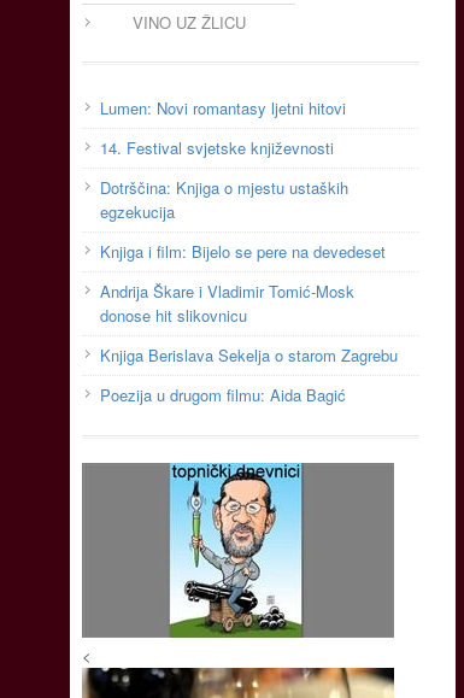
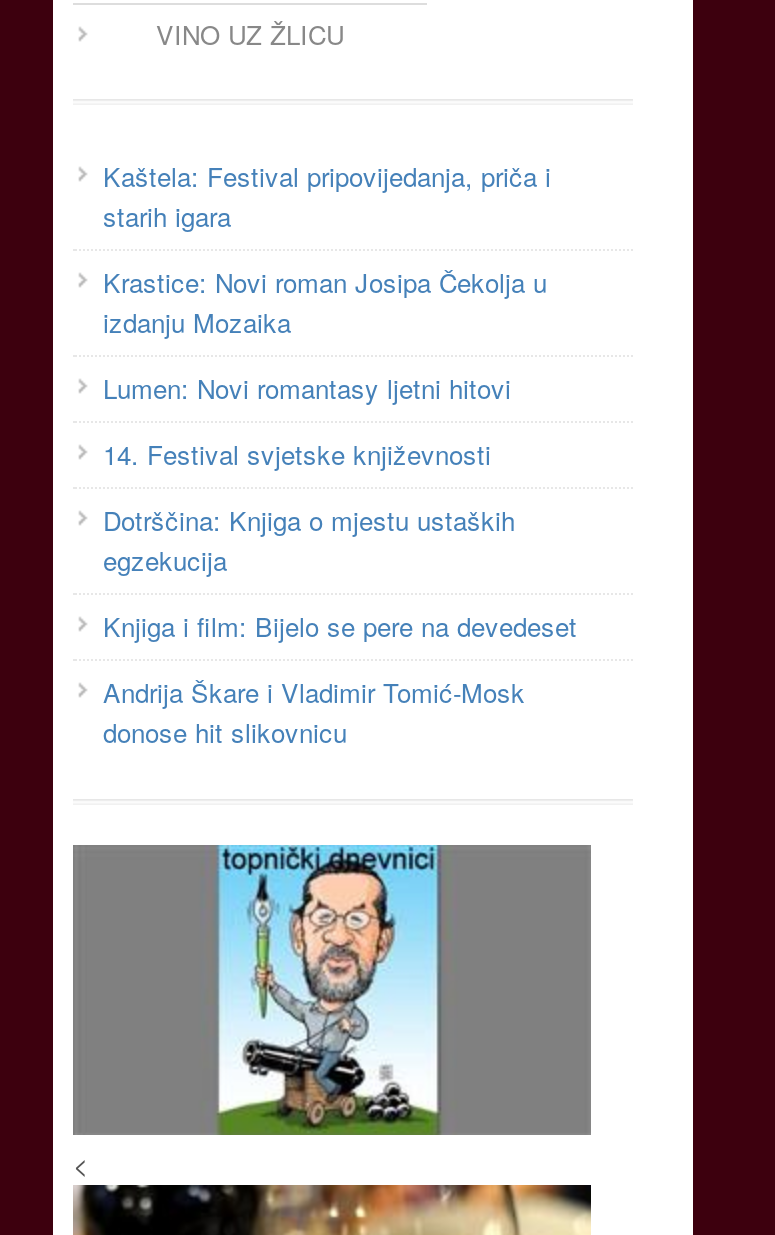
none -> [103,156,551,340] Kaštela: Festival pripovijedanja, priča i | starih igara | Krastice: Novi roman Josipa Čekolja u | izdanju Mozaika
moved [100,96,386,326] -> [103,368,577,750]: Lumen: Novi romantasy ljetni hitovi | 14. Festival svjetske književnosti | Dotrščina: Knjiga o mjestu ustaških | egzekucija | Knjiga i film: Bijelo se pere na devedeset | Andrija Škare i Vladimir Tomić-Mosk | donose hit slikovnicu
[100,343,398,406] Knjiga Berislava Sekelja o starom Zagrebu | Poezija u drugom filmu: Aida Bagić -> none

